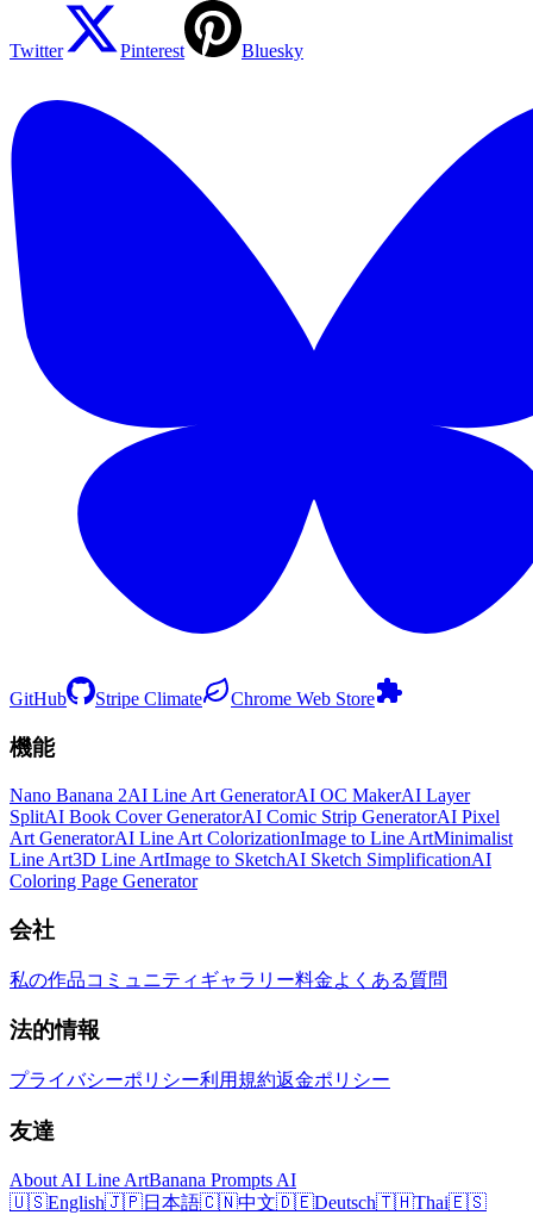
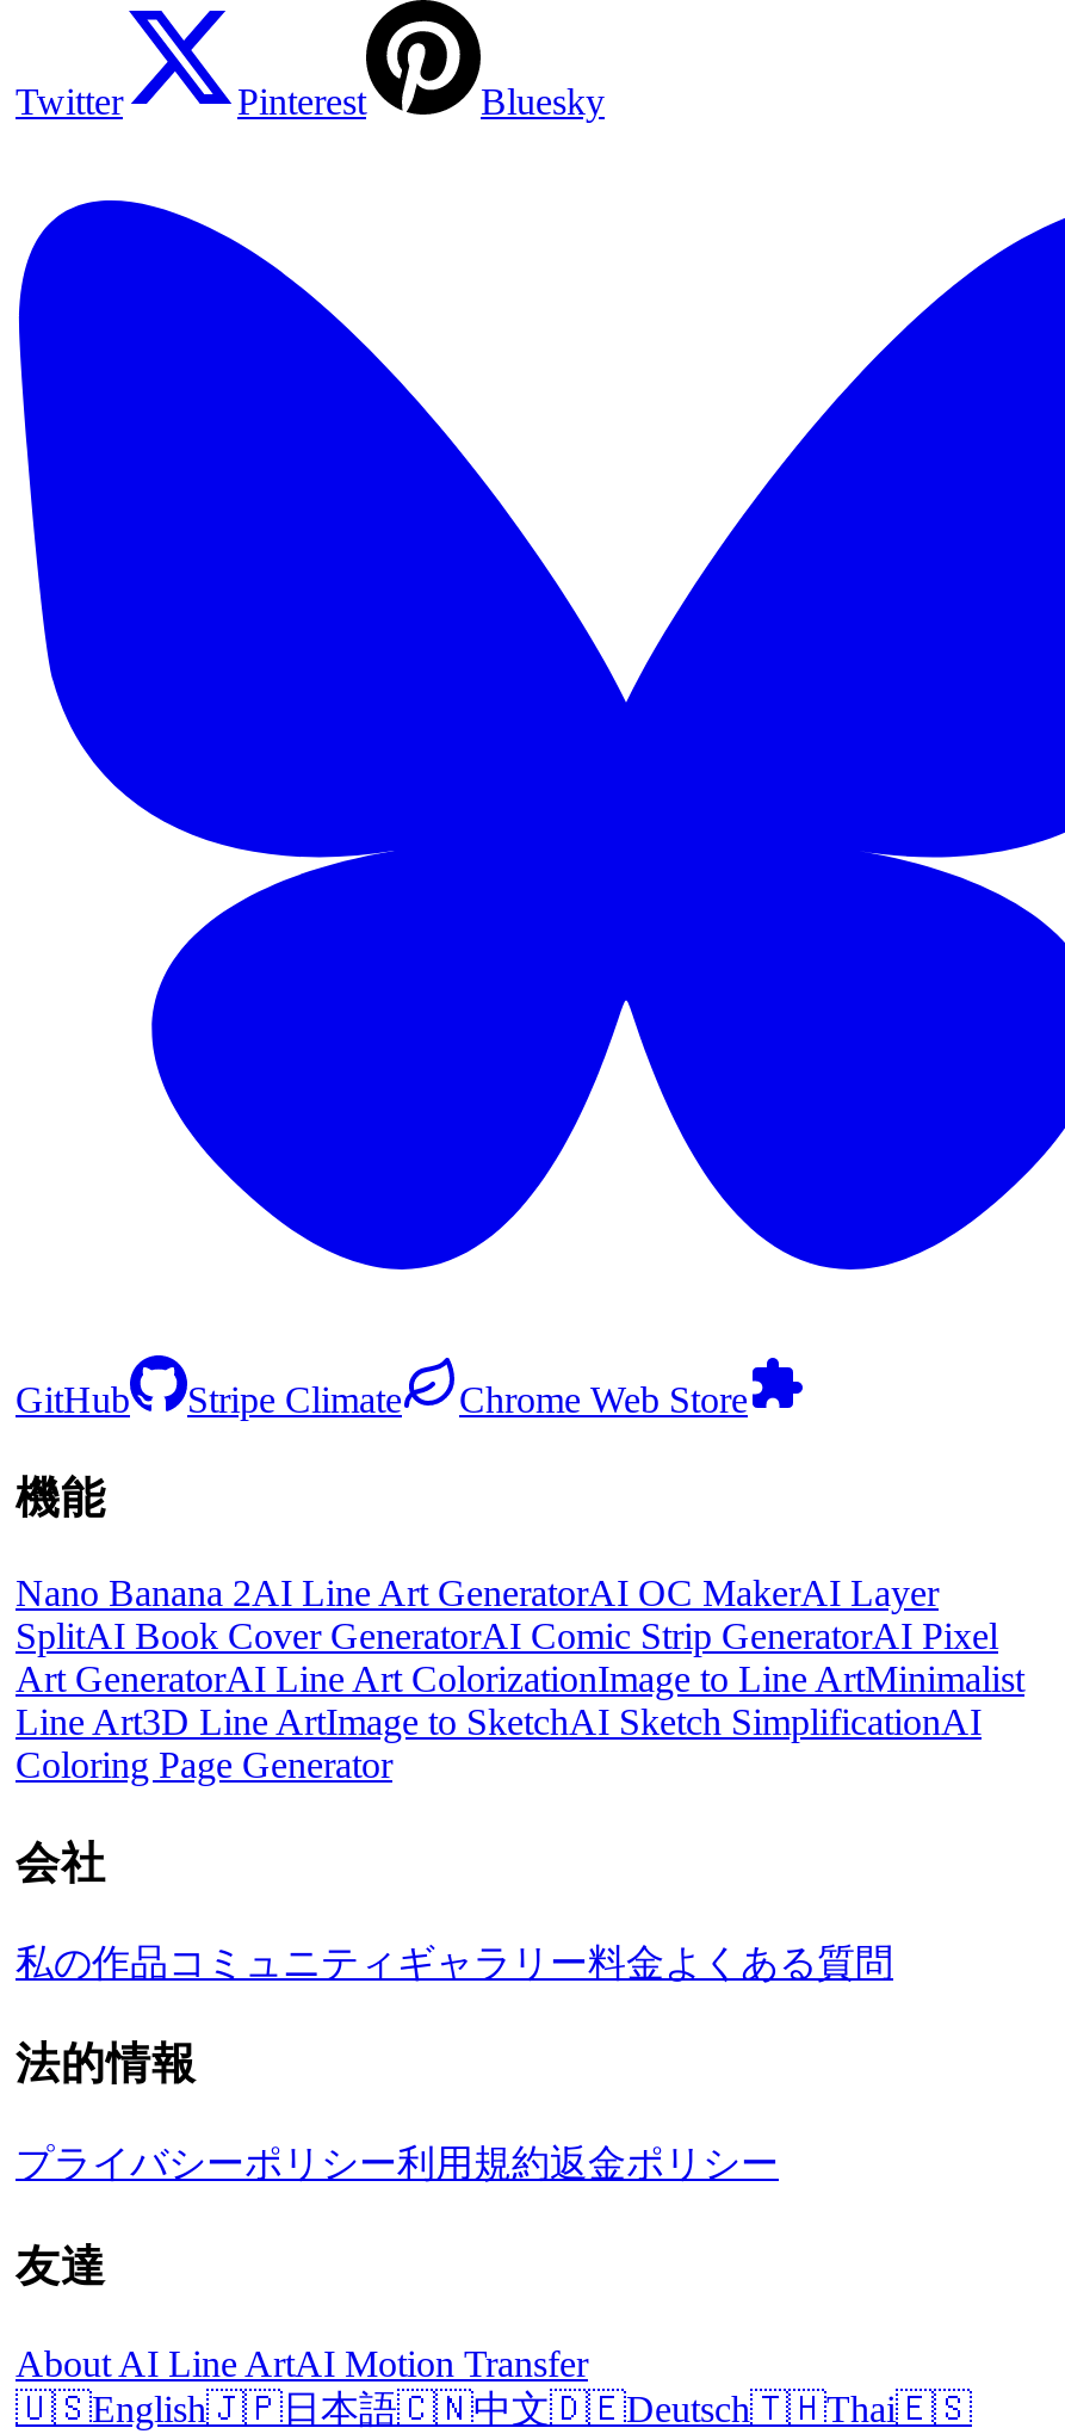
[10,1169,296,1190] About AI Line ArtBanana Prompts AI -> [16,2342,588,2383] About AI Line ArtAI Motion Transfer

